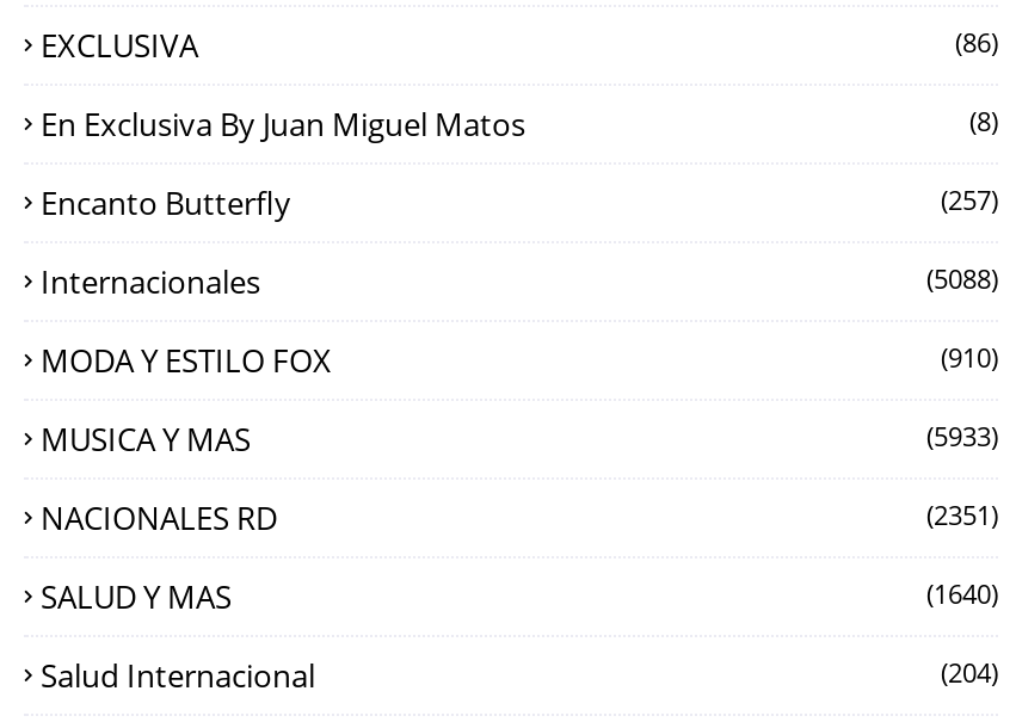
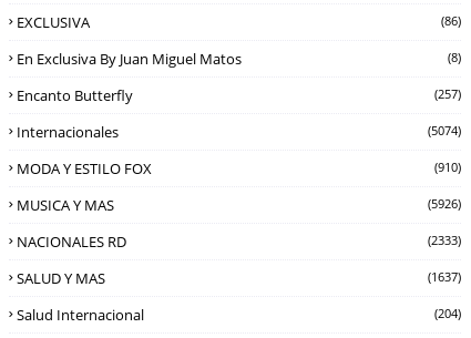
[926,261,998,297] (5088) -> [428,122,461,139] (5074)
[926,419,998,454] (5933) -> [428,195,461,212] (5926)
[926,497,998,533] (2351) -> [428,232,461,249] (2333)
[926,576,998,612] (1640) -> [428,269,461,285] (1637)

